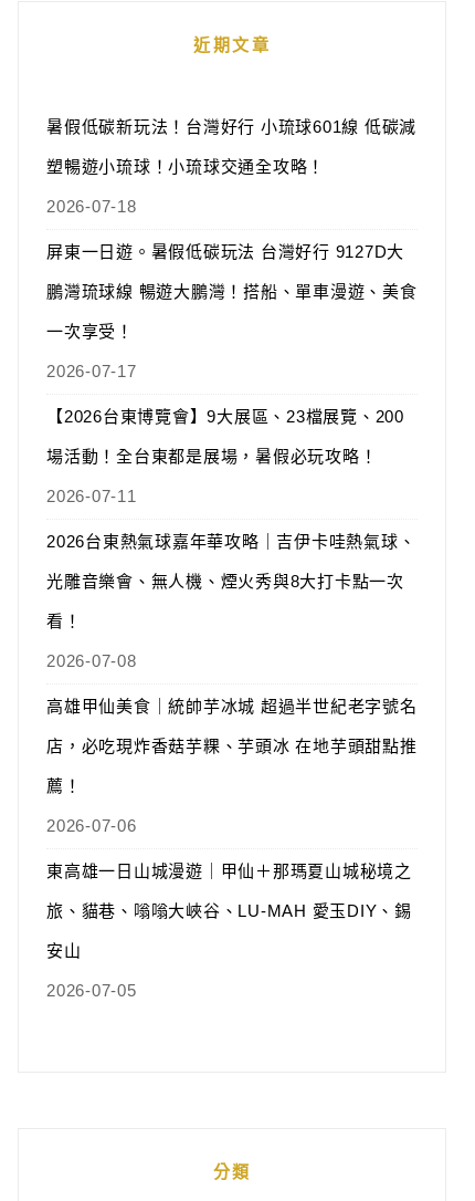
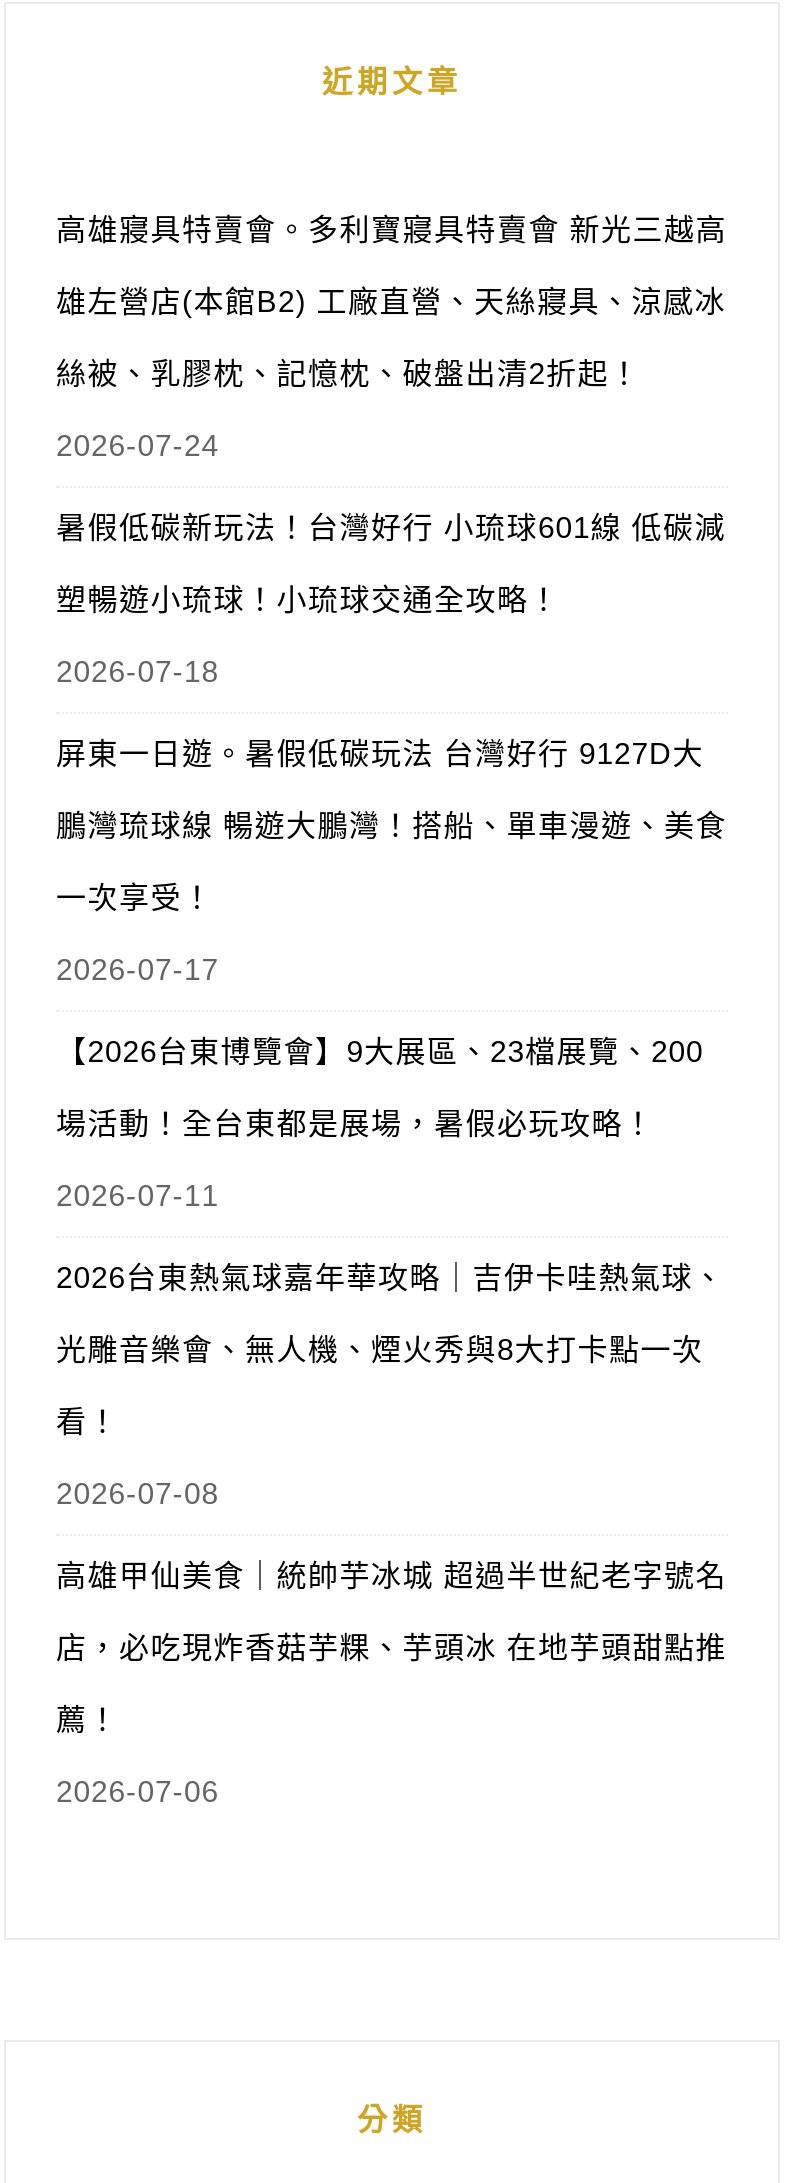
none -> [56,212,727,462] 高雄寢具特賣會。多利寶寢具特賣會 新光三越高 | 雄左營店(本館B2) 工廠直營、天絲寢具、涼感冰 | 絲被、乳膠枕、記憶枕、破盤出清2折起！ | 2026-07-24
moved [46,117,417,835] -> [56,510,727,1808]: 暑假低碳新玩法！台灣好行 小琉球601線 低碳減 | 塑暢遊小琉球！小琉球交通全攻略！ | 2026-07-18 | ... | 薦！ | 2026-07-06
[46,862,412,1000] 東高雄一日山城漫遊｜甲仙＋那瑪夏山城秘境之 | 旅、貓巷、嗡嗡大峽谷、LU-MAH 愛玉DIY、錫 | 安山 | 2026-07-05 -> none

